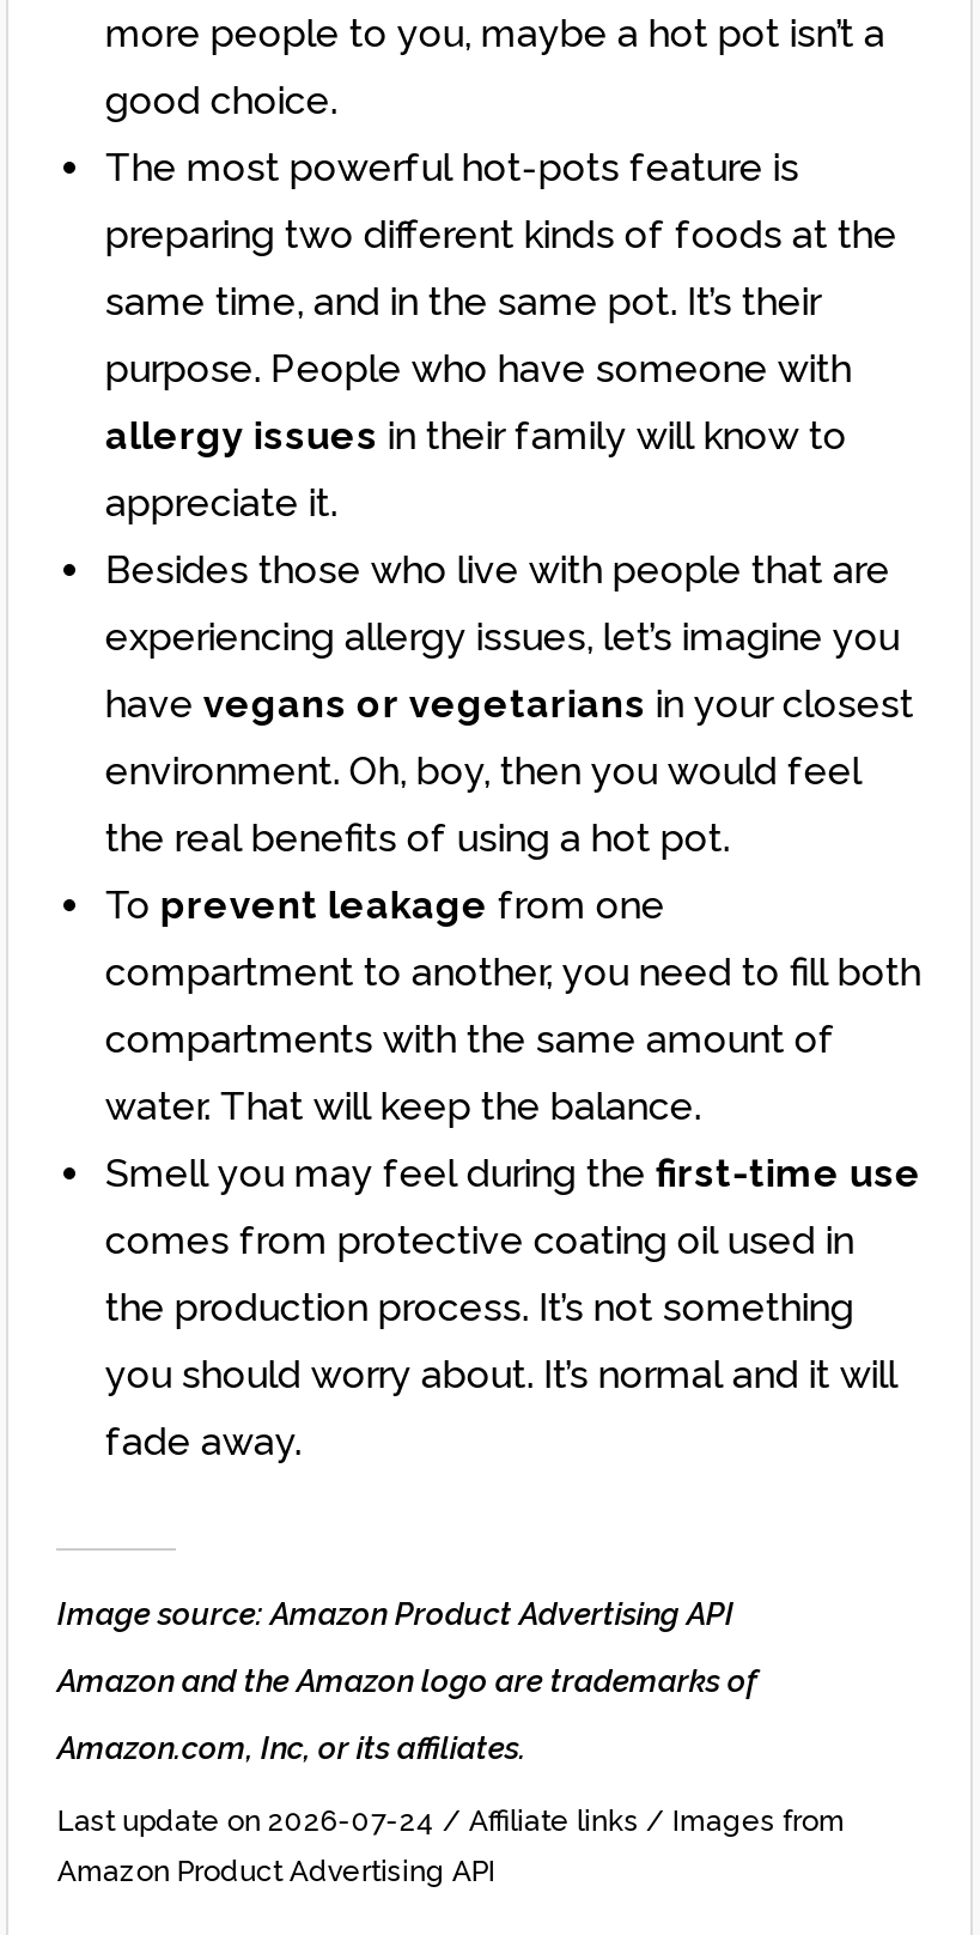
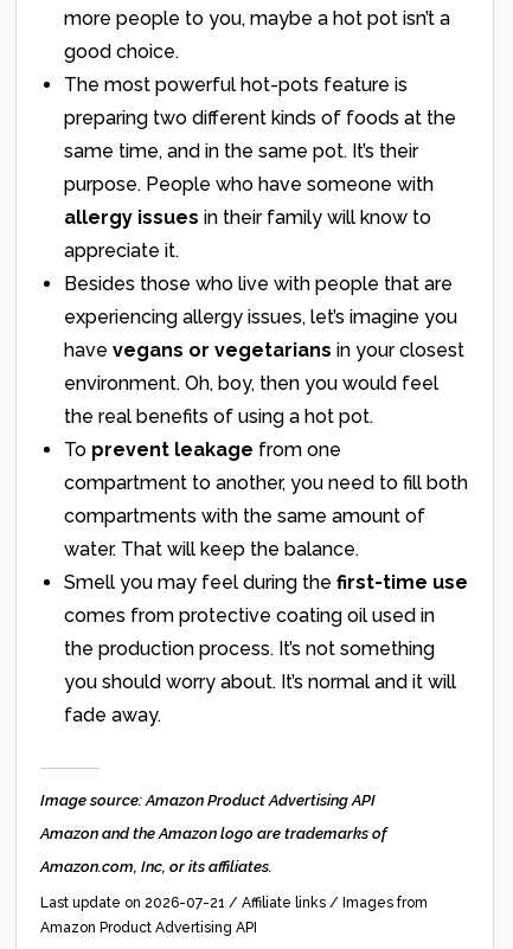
[57,1806,845,1839] Last update on 2026-07-24 / Affiliate links / Images from -> [41,895,428,912] Last update on 2026-07-21 / Affiliate links / Images from

